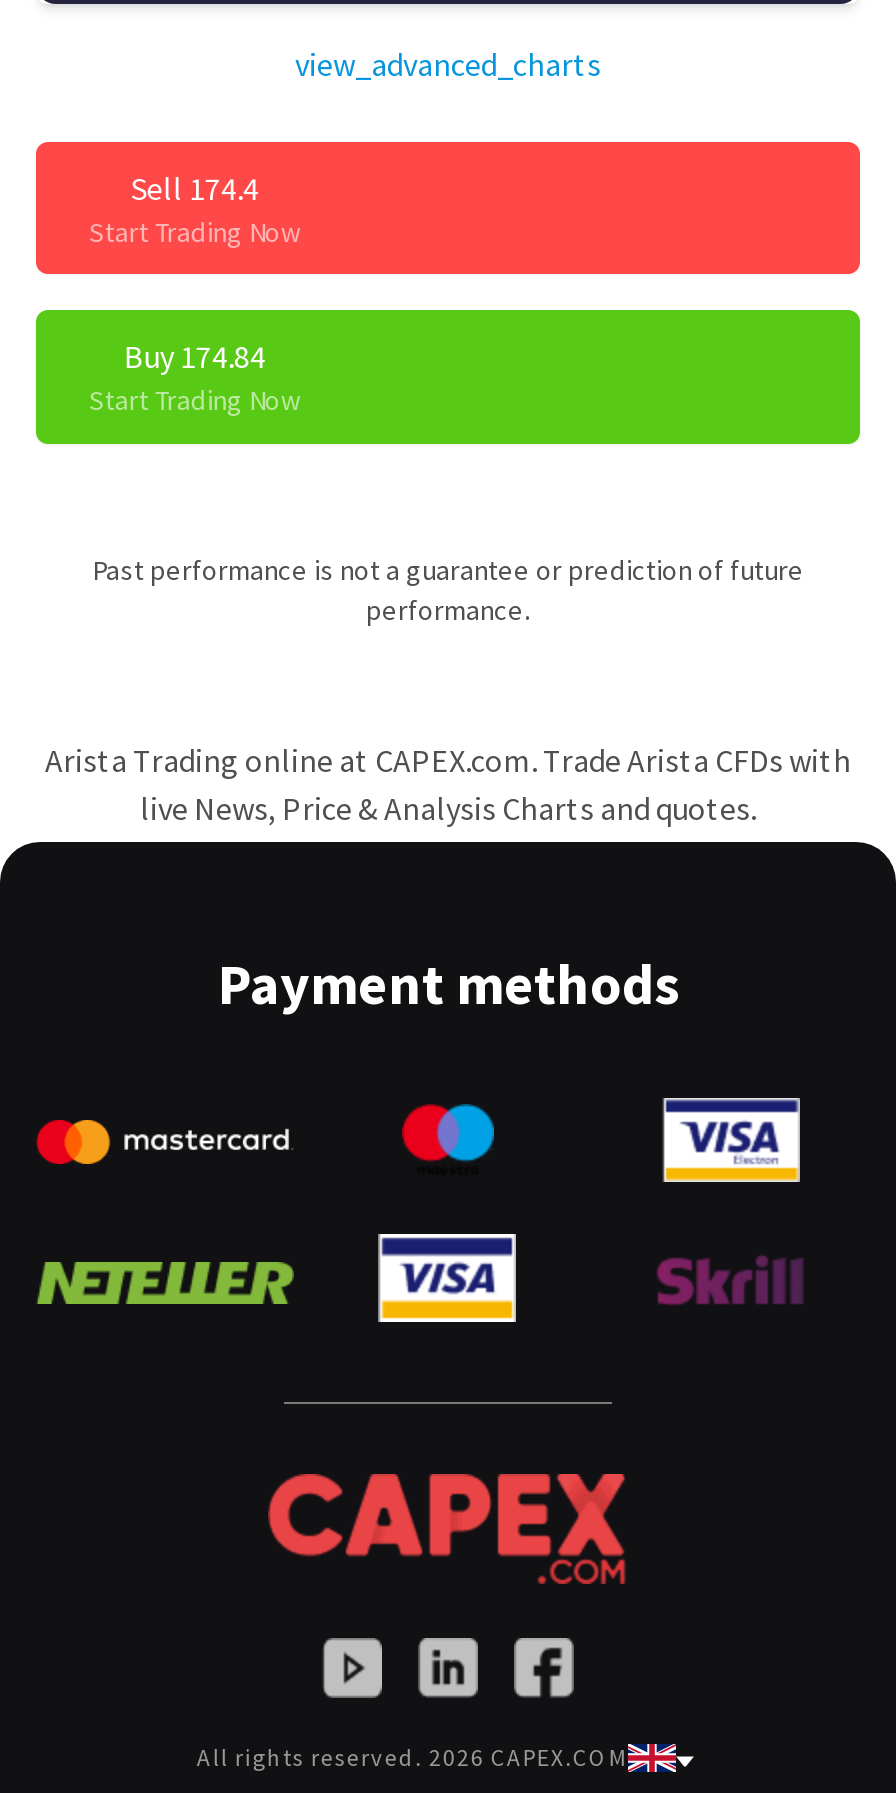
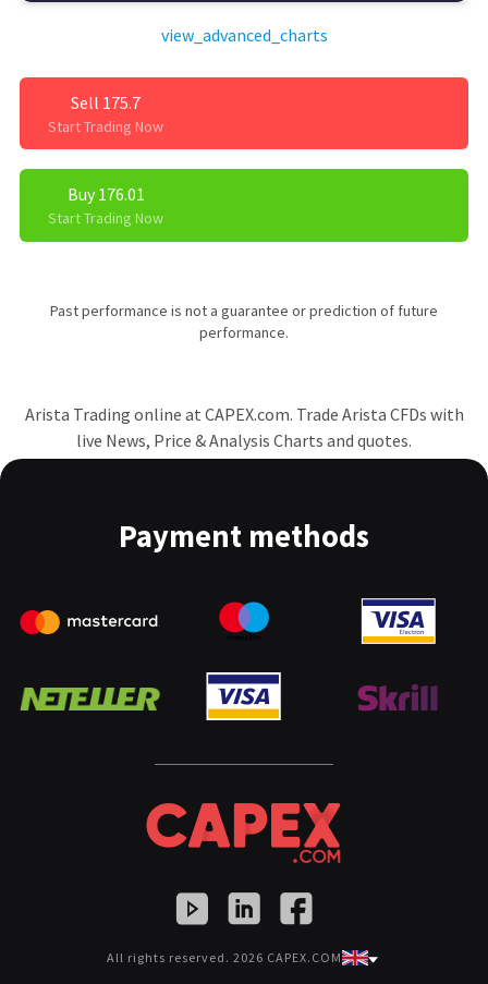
[131,168,259,208] Sell 174.4 -> [71,92,141,114] Sell 175.7
[124,337,266,377] Buy 174.84 -> [67,183,145,205] Buy 176.01

